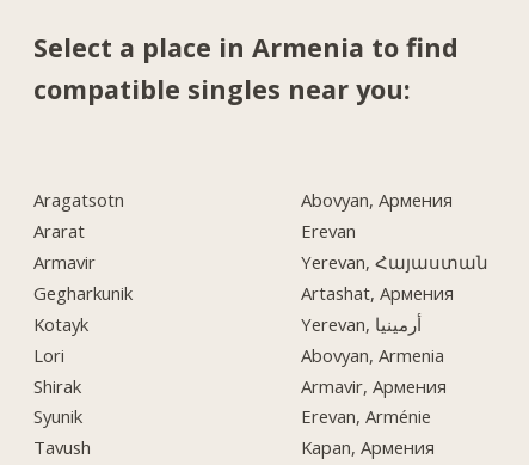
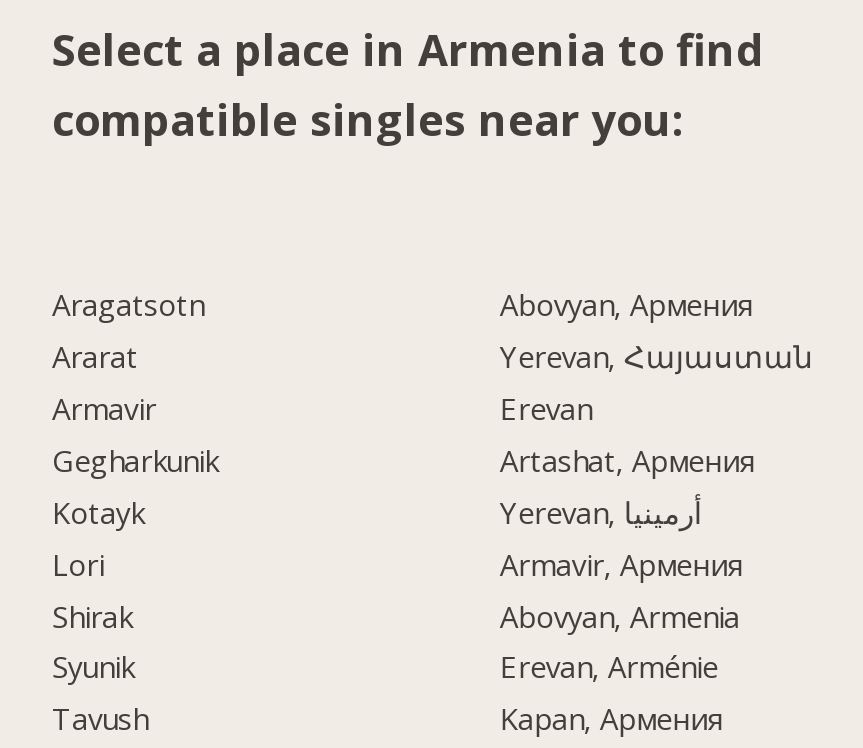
moved [301,219,356,243] -> [500,388,592,428]: Erevan
moved [301,250,489,274] -> [500,336,814,376]: Yerevan, Հայաստան
moved [301,343,445,367] -> [500,595,740,635]: Abovyan, Armenia
moved [301,374,447,397] -> [500,543,744,583]: Armavir, Армения

